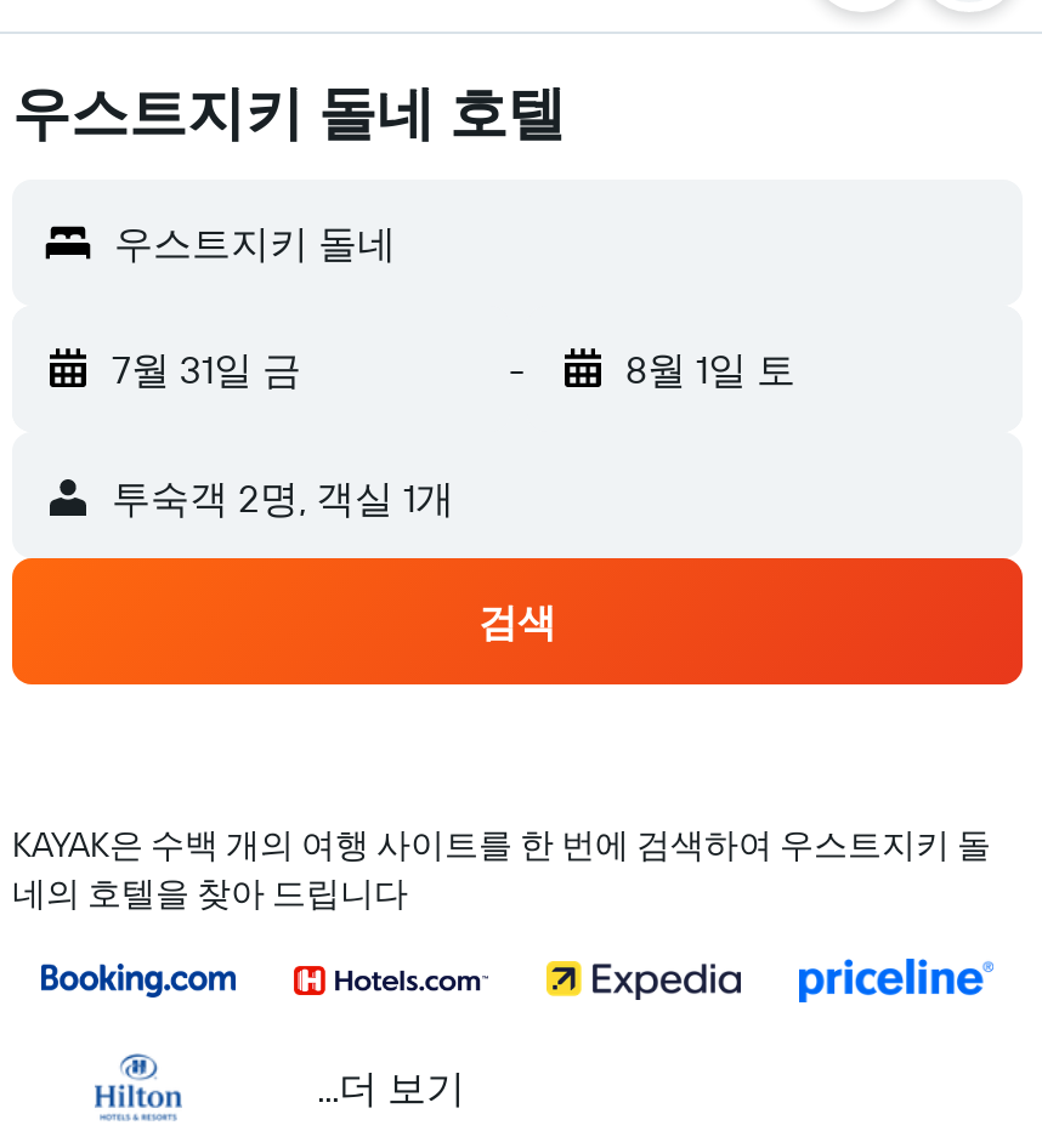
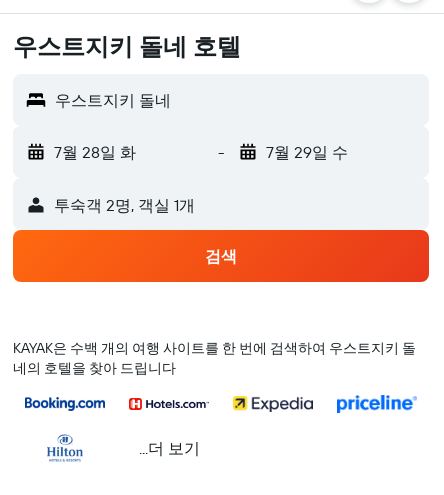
[112,345,301,393] 7월 31일 금 -> [54,142,136,162] 7월 28일 화
[625,345,795,393] 8월 1일 토 -> [265,142,347,162] 7월 29일 수

